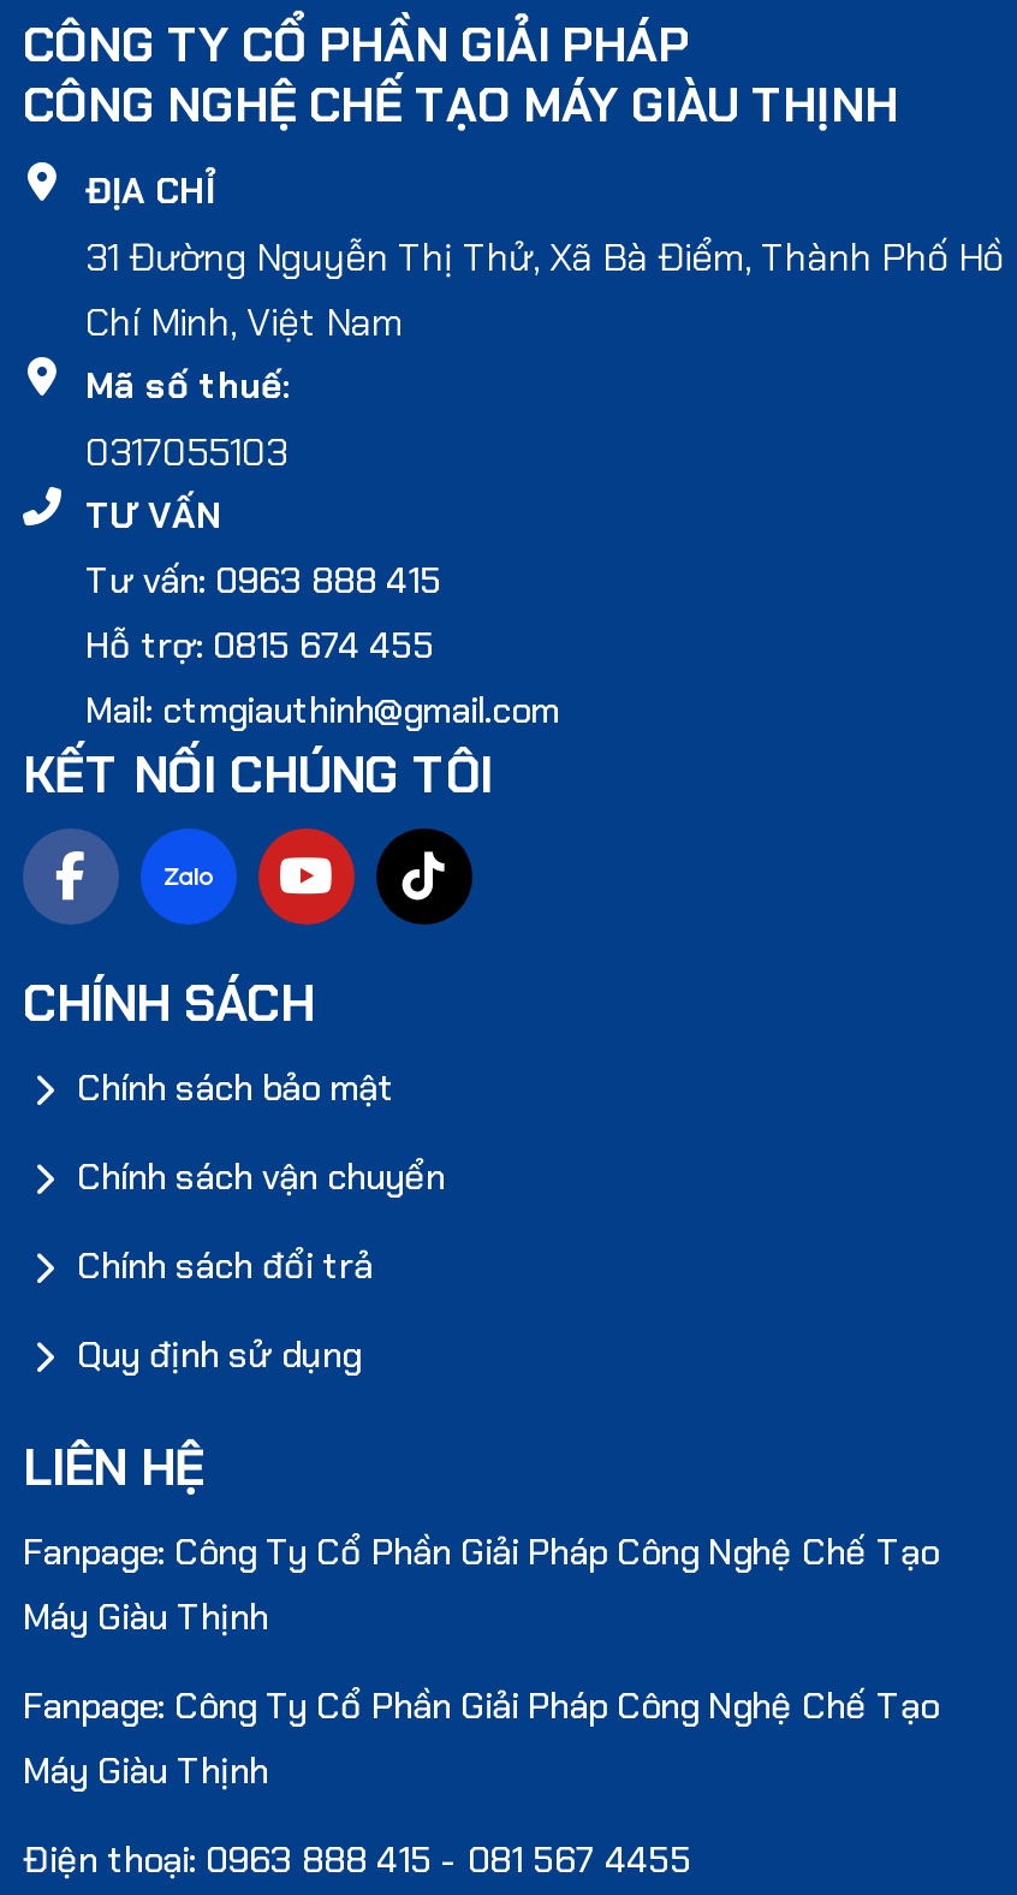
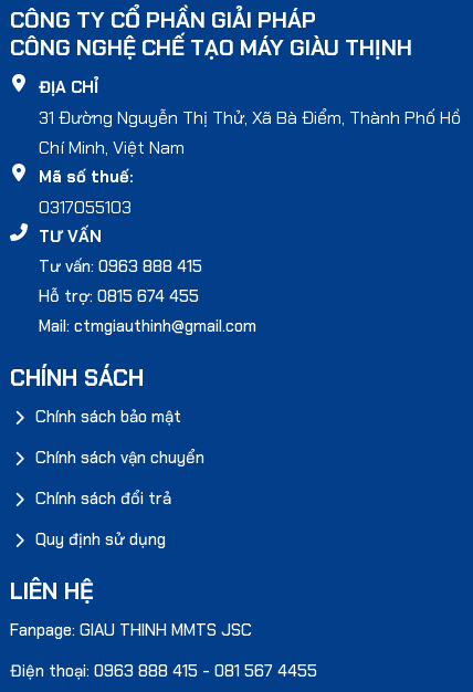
[23,742,492,807] KẾT NỐI CHÚNG TÔI -> none
[23,830,119,923] [image] -> none
[141,827,237,926] [image] -> none
[256,827,357,926] [image] -> none
[374,827,475,926] [image] -> none
[23,1528,939,1795] Fanpage: Công Ty Cổ Phần Giải Pháp Công Nghệ Chế Tạo | Máy Giàu Thịnh | Fanpage: Công Ty Cổ Phần Giải Pháp Công Nghệ Chế Tạo | Máy Giàu Thịnh -> [10,619,252,642] Fanpage: GIAU THINH MMTS JSC

